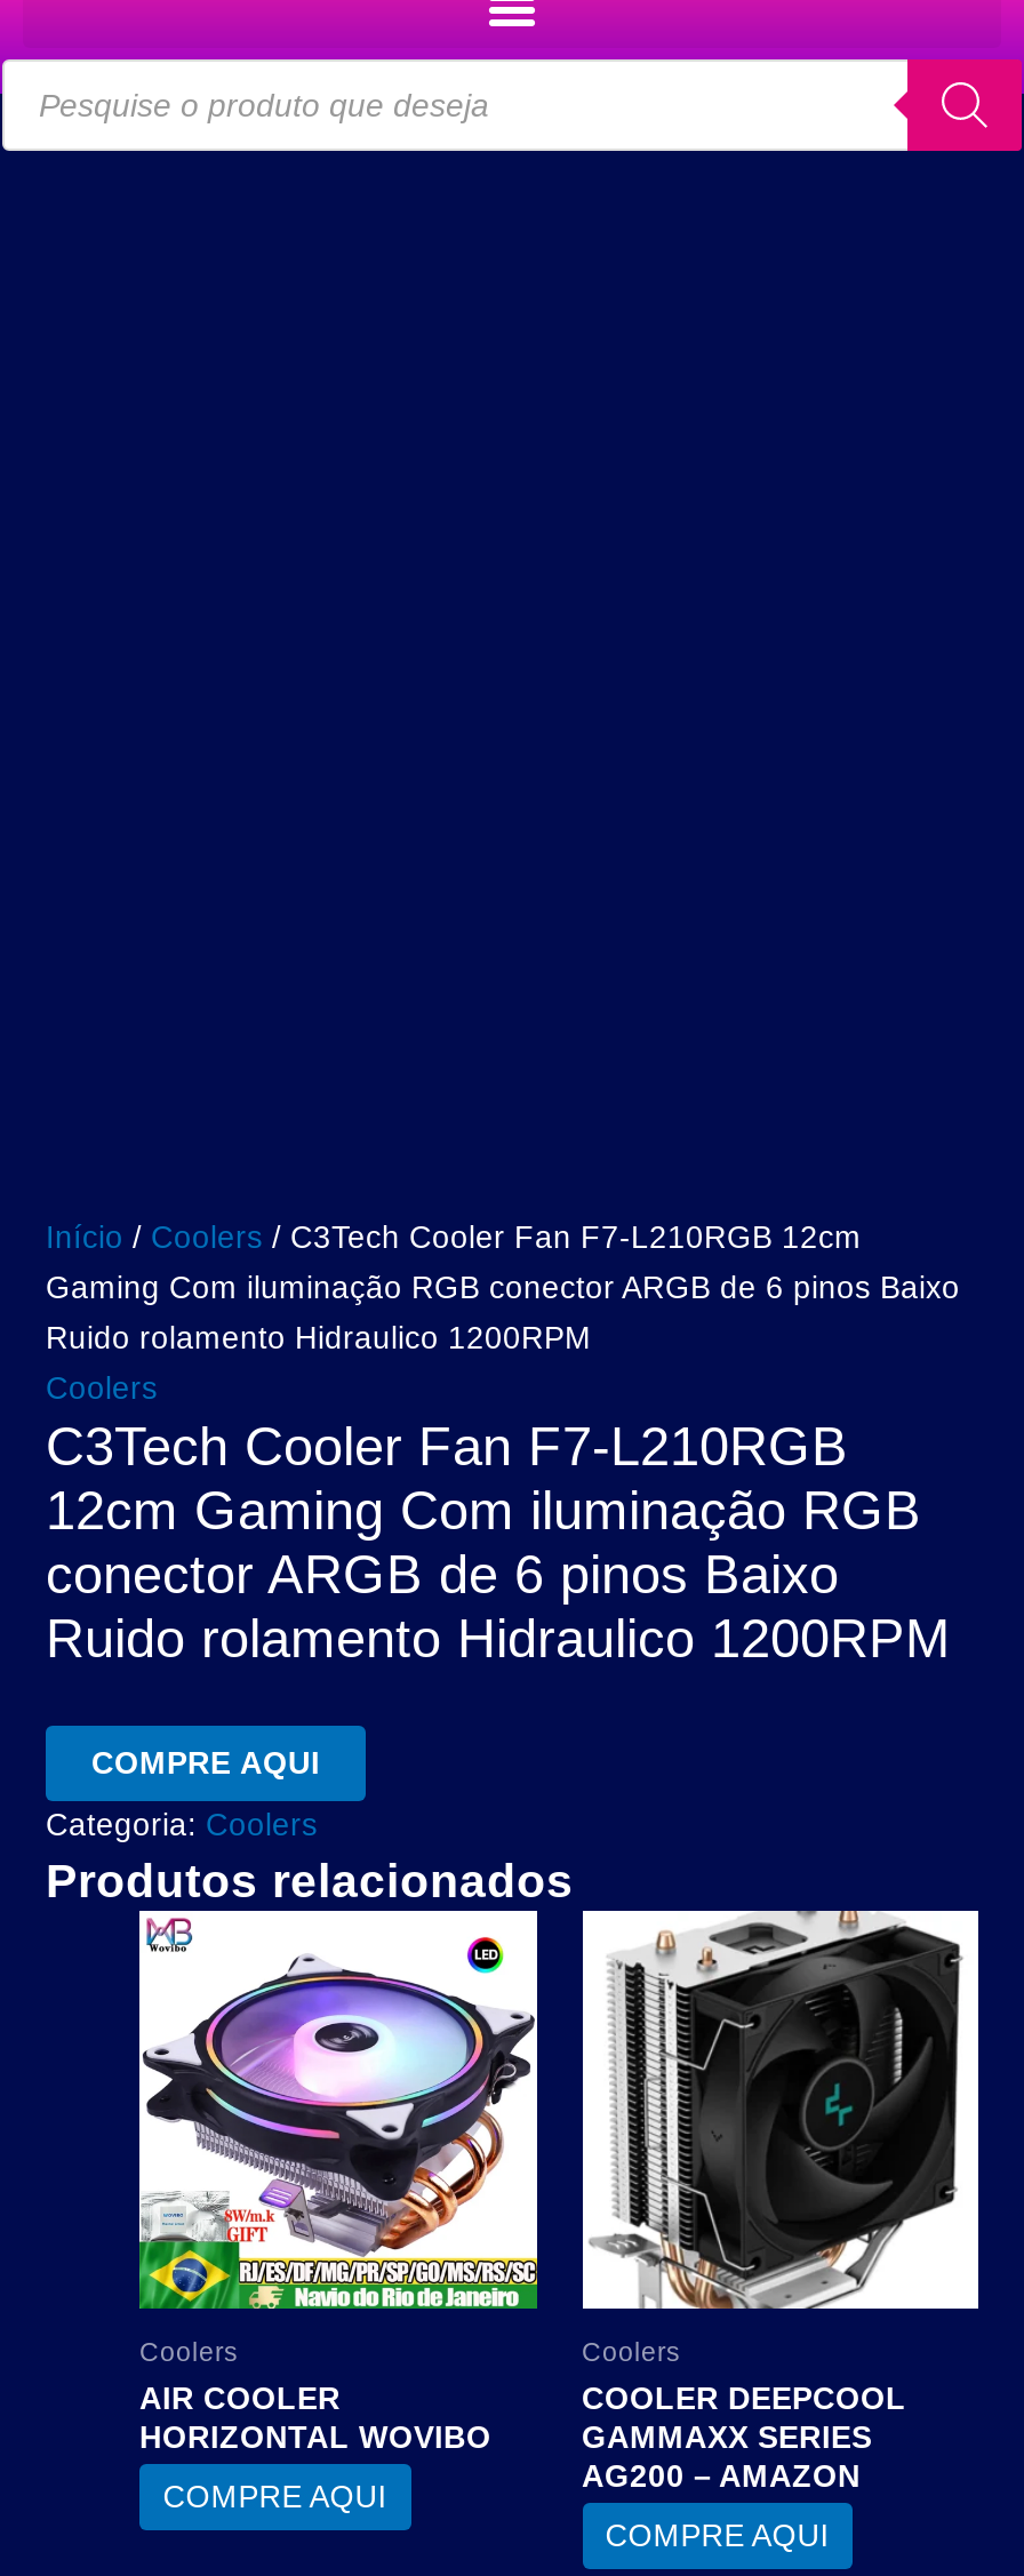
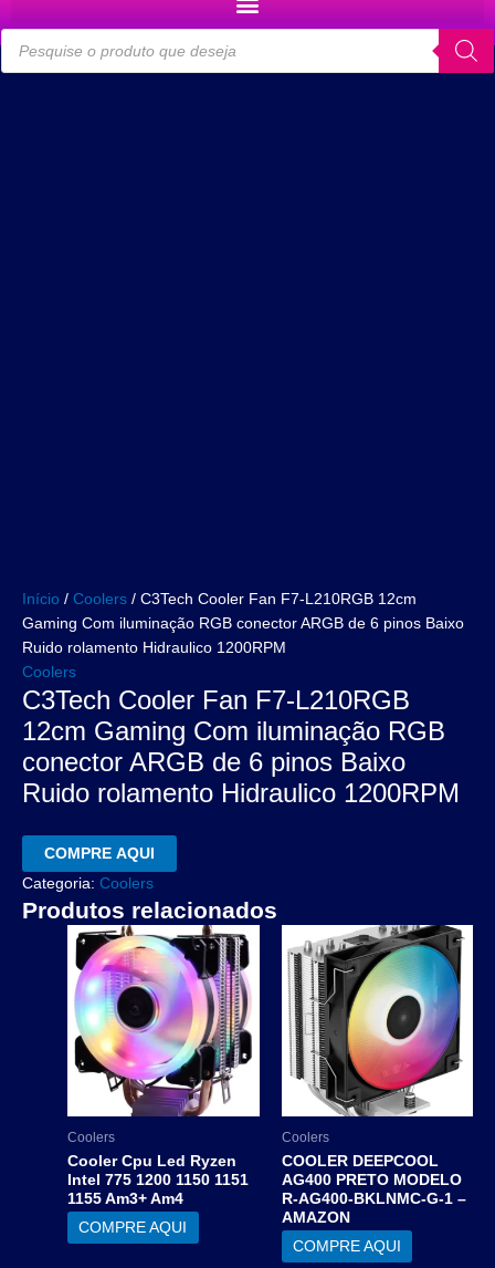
[137,1913,539,2456] [image] | AIR COOLER | HORIZONTAL WOVIBO -> [66,926,261,1207] [image] | Cooler Cpu Led Ryzen | Intel 775 1200 1150 1151 | 1155 Am3+ Am4
[587,1906,974,2311] [image] -> [284,924,471,1118] [image]
[582,2422,872,2495] GAMMAXX SERIES | AG200 – AMAZON -> [281,1172,466,1226] AG400 PRETO MODELO | R-AG400-BKLNMC-G-1 – | AMAZON

